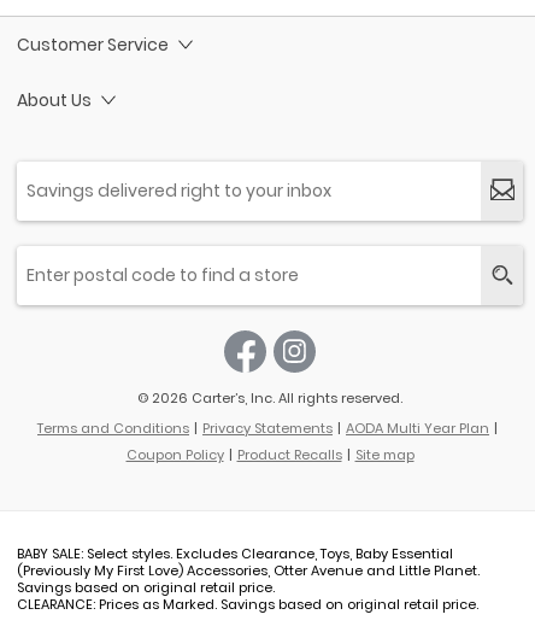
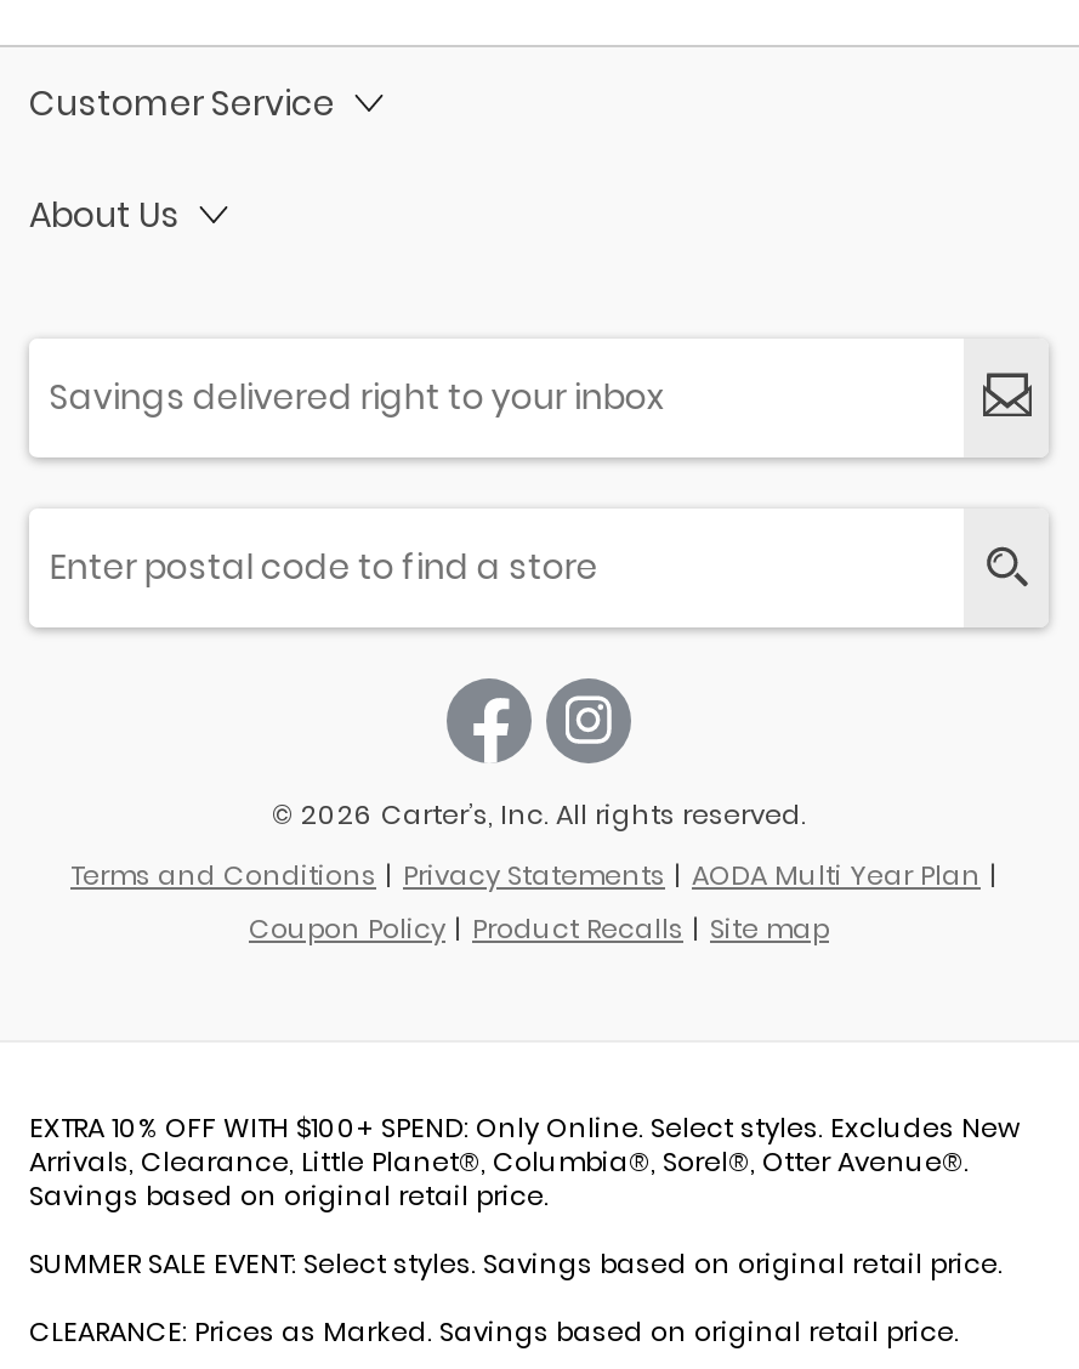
[17,544,480,580] BABY SALE: Select styles. Excludes Clearance, Toys, Baby Essential | (Previously My First Love) Accessories, Otter Avenue and Little Planet. -> [29,1108,1020,1181] EXTRA 10% OFF WITH $100+ SPEND: Only Online. Select styles. Excludes New | Arrivals, Clearance, Little Planet®, Columbia®, Sorel®, Otter Avenue®.
none -> [29,1244,1003,1283] SUMMER SALE EVENT: Select styles. Savings based on original retail price.

